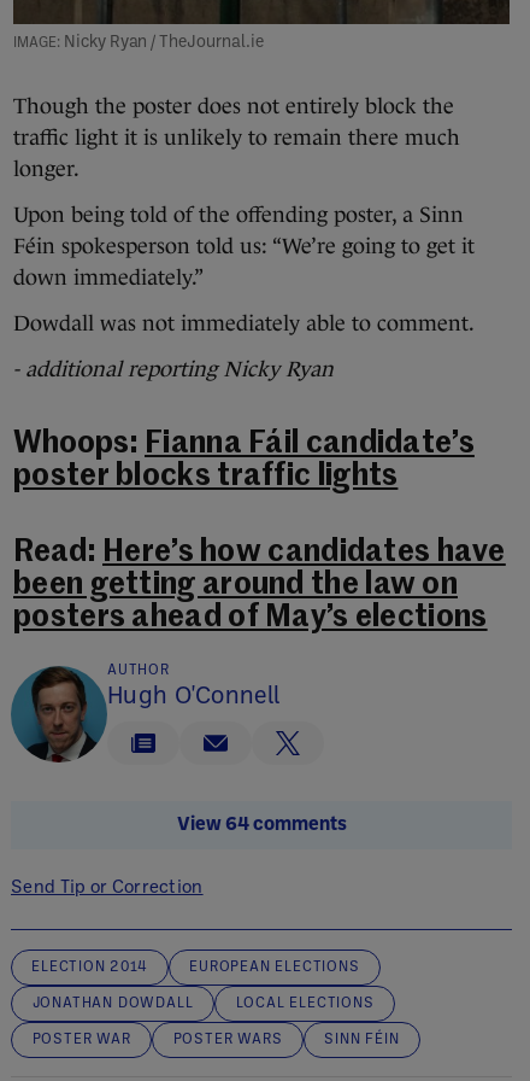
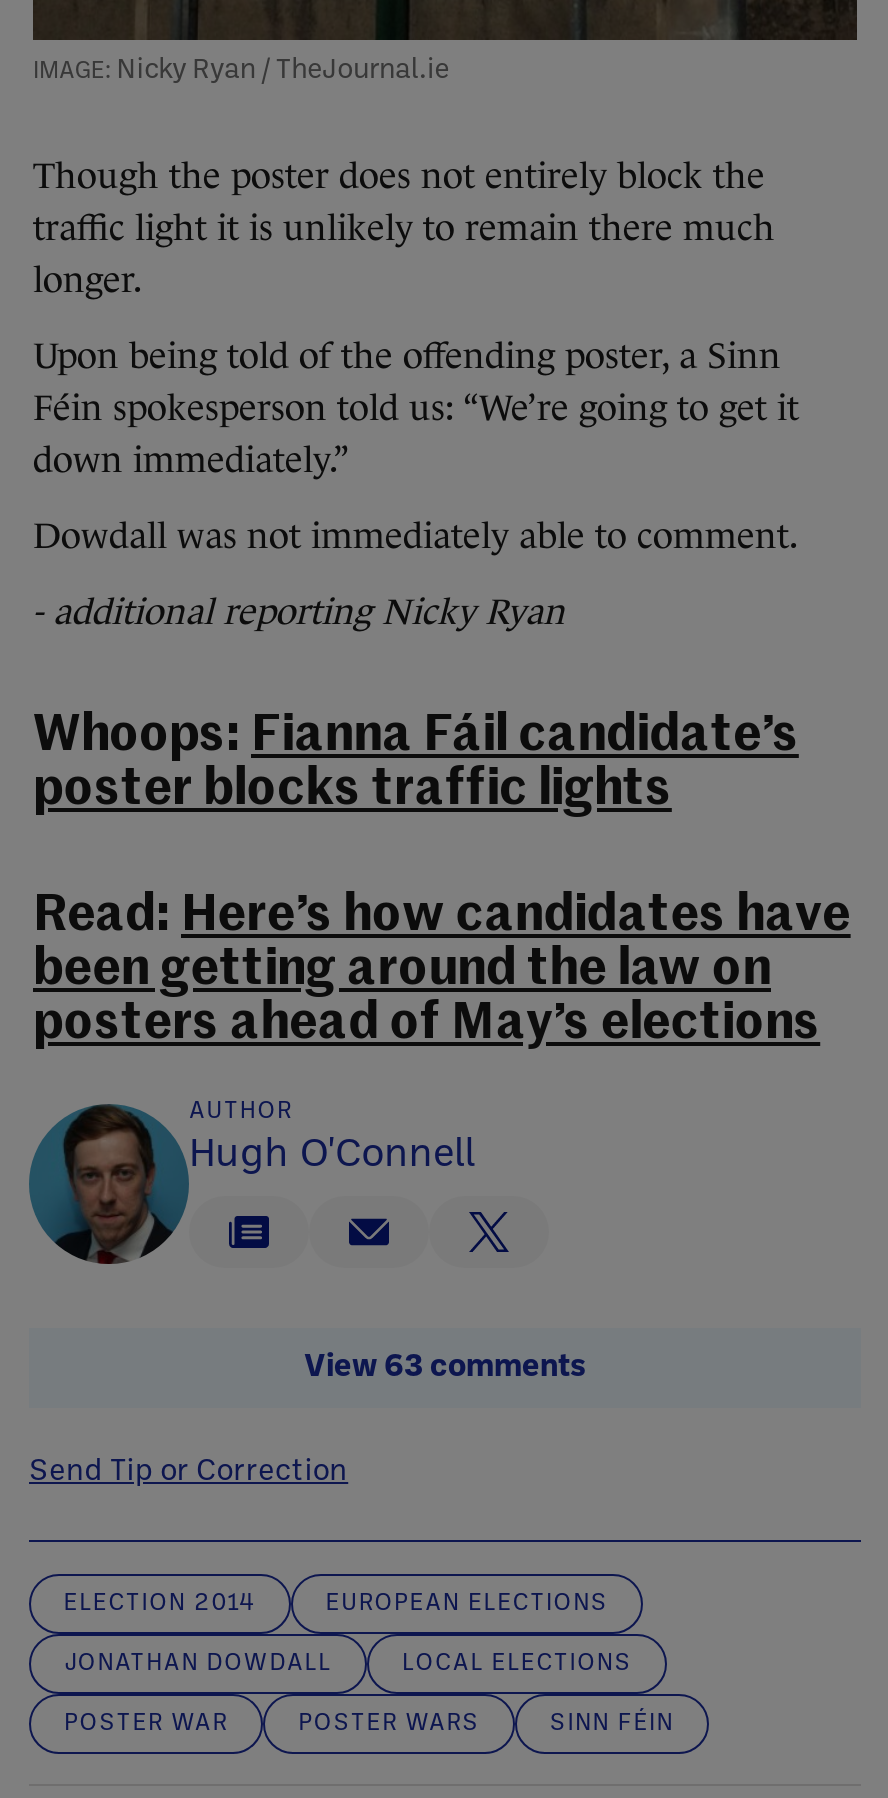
[176,815,346,835] View 64 comments -> [304,1352,586,1384] View 63 comments

